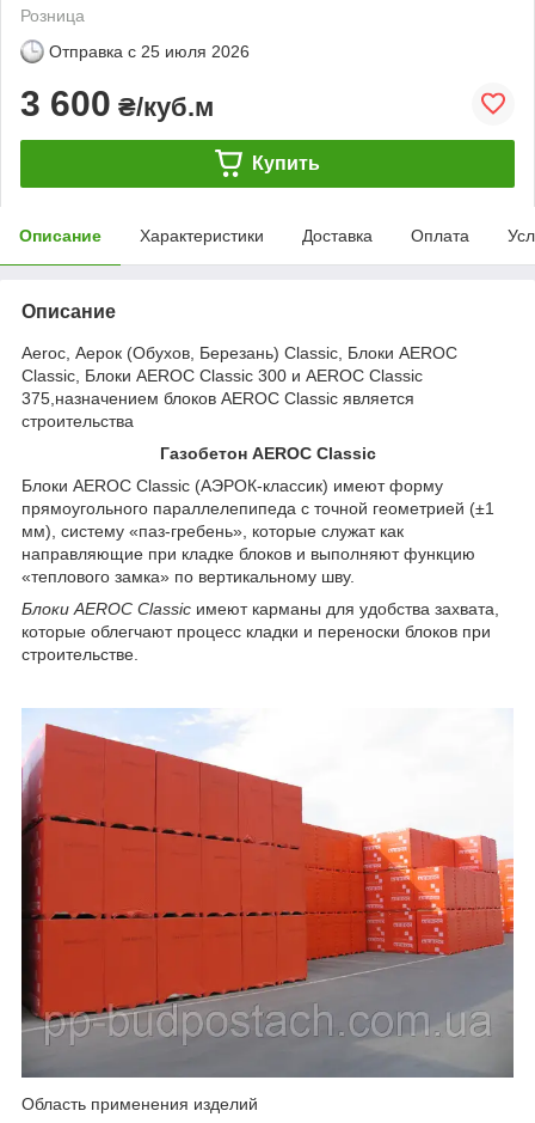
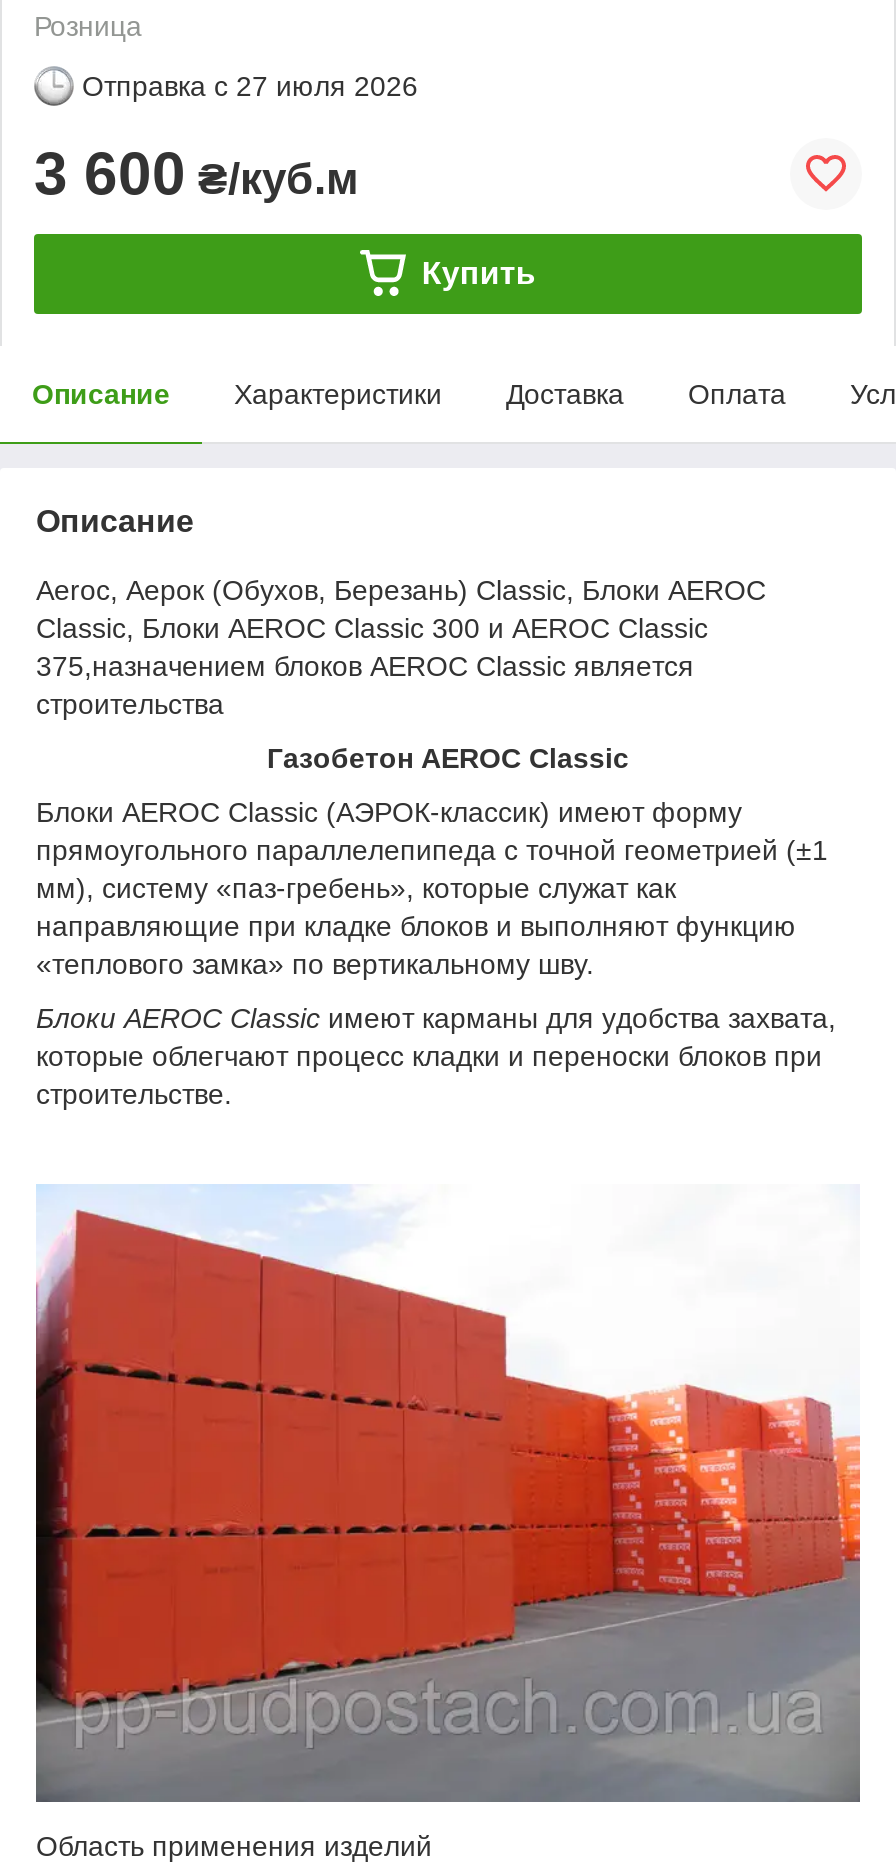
[49,42,250,61] Отправка с 25 июля 2026 -> [82,70,418,102] Отправка с 27 июля 2026

